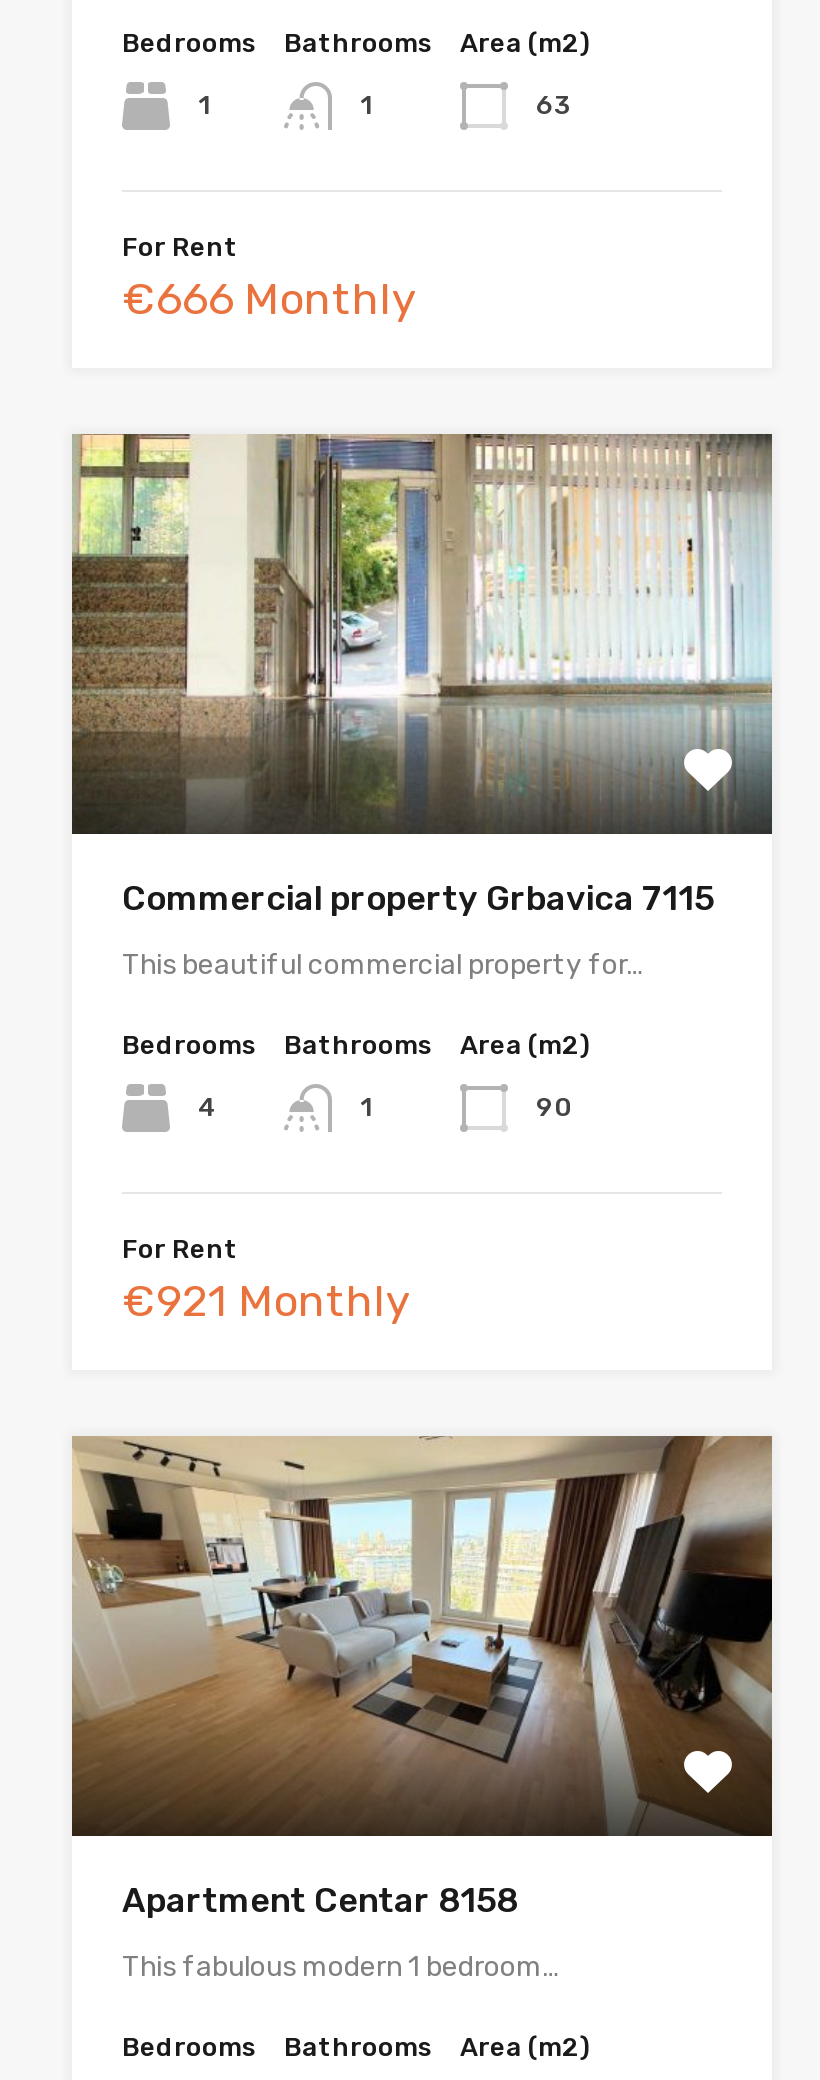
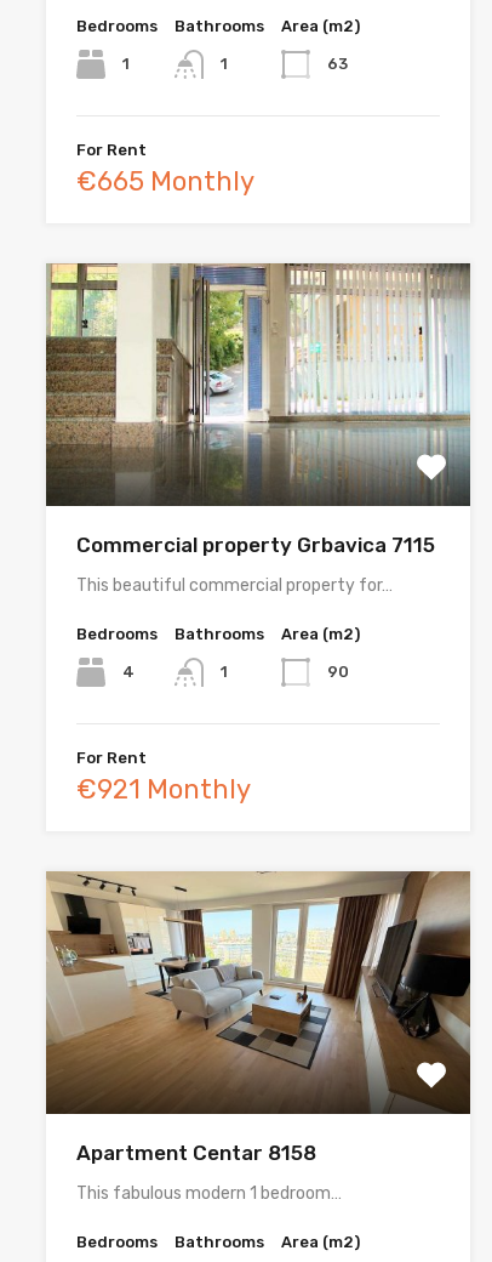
[122,272,416,326] €666 Monthly -> [76,165,254,198] €665 Monthly

